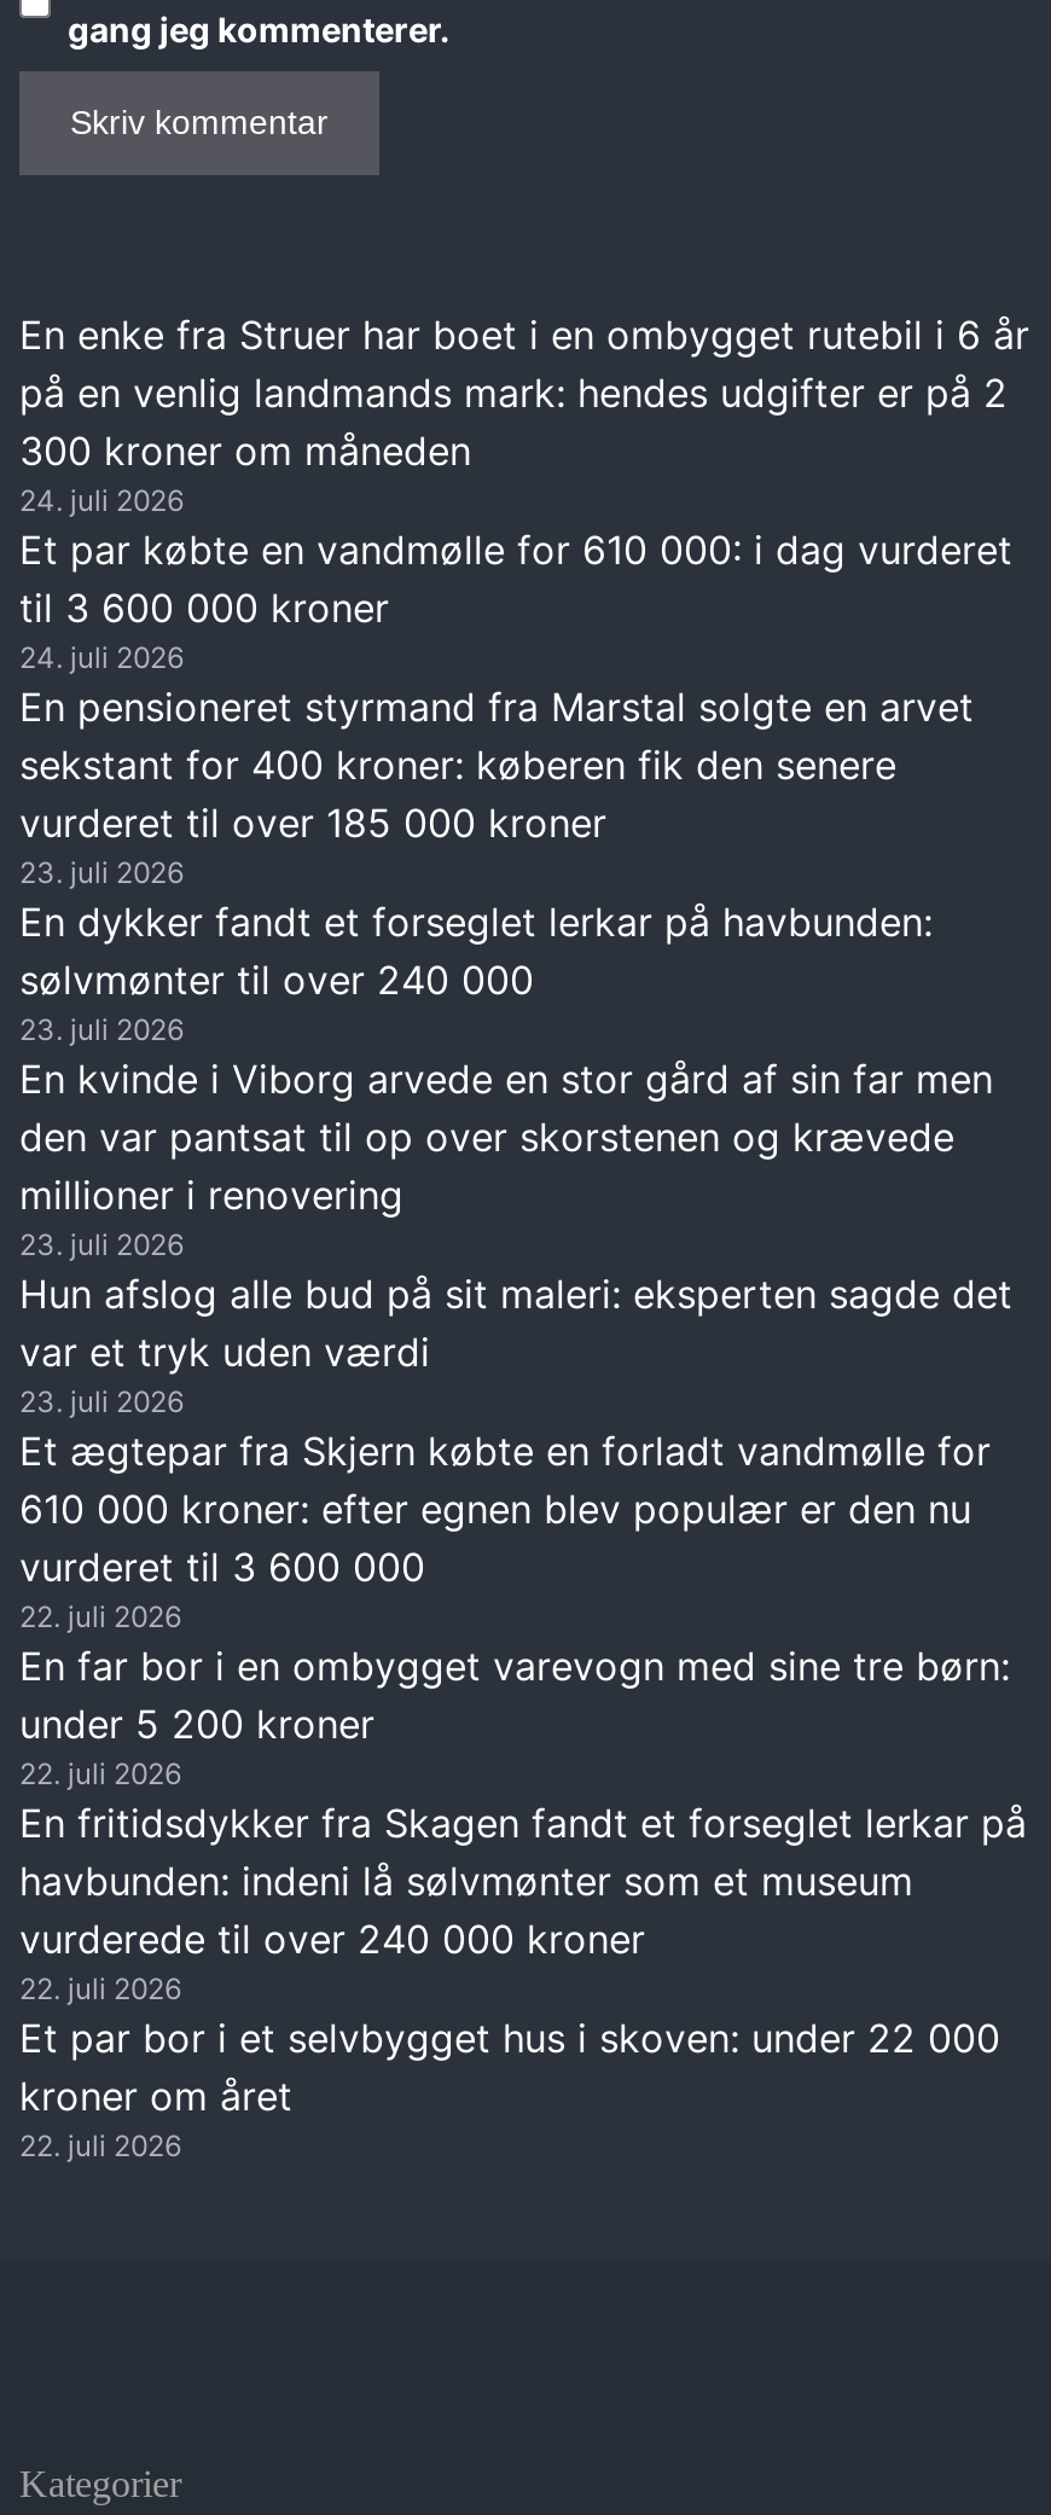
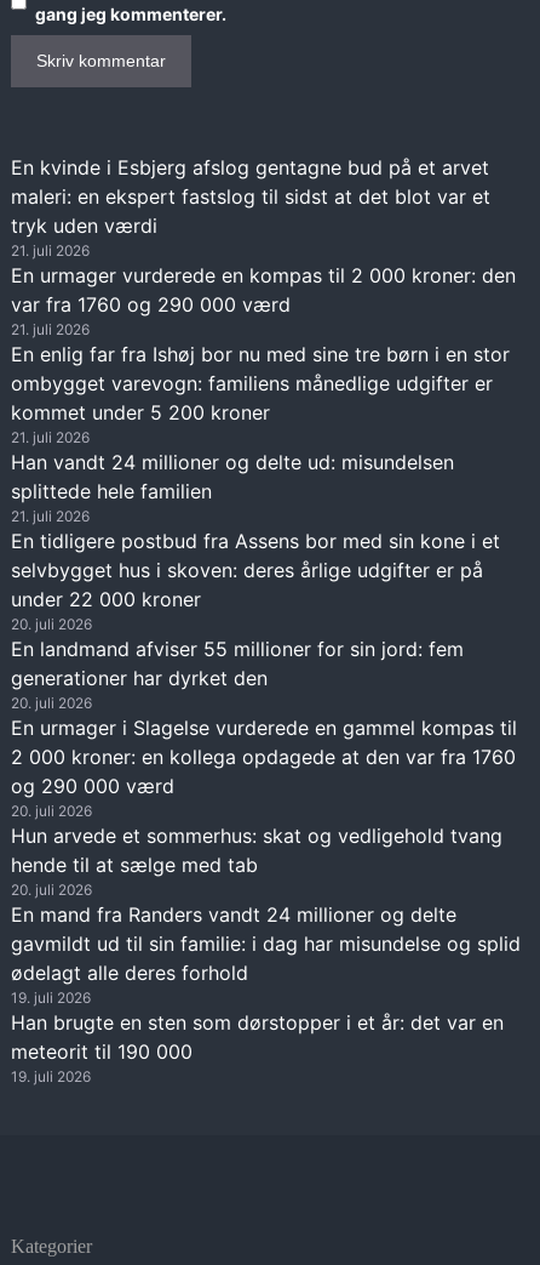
[19,310,1029,2163] En enke fra Struer har boet i en ombygget rutebil i 6 år | på en venlig landmands mark: hendes udgifter er på 2 | 300 kroner om måneden | 24. juli 2026 | Et par købte en vandmølle for 610 000: i dag vurderet | til 3 600 000 kroner | 24. juli 2026 | En pensioneret styrmand fra Marstal solgte en arvet | sekstant for 400 kroner: køberen fik den senere | vurderet til over 185 000 kroner | 23. juli 2026 | En dykker fandt et forseglet lerkar på havbunden: | sølvmønter til over 240 000 | 23. juli 2026 | En kvinde i Viborg arvede en stor gård af sin far men | den var pantsat til op over skorstenen og krævede | millioner i renovering | 23. juli 2026 | Hun afslog alle bud på sit maleri: eksperten sagde det | var et tryk uden værdi | 23. juli 2026 | Et ægtepar fra Skjern købte en forladt vandmølle for | 610 000 kroner: efter egnen blev populær er den nu | vurderet til 3 600 000 | 22. juli 2026 | En far bor i en ombygget varevogn med sine tre børn: | under 5 200 kroner | 22. juli 2026 | En fritidsdykker fra Skagen fandt et forseglet lerkar på | havbunden: indeni lå sølvmønter som et museum | vurderede til over 240 000 kroner | 22. juli 2026 | Et par bor i et selvbygget hus i skoven: under 22 000 | kroner om året | 22. juli 2026 -> [11,155,521,1086] En kvinde i Esbjerg afslog gentagne bud på et arvet | maleri: en ekspert fastslog til sidst at det blot var et | tryk uden værdi | 21. juli 2026 | En urmager vurderede en kompas til 2 000 kroner: den | var fra 1760 og 290 000 værd | 21. juli 2026 | En enlig far fra Ishøj bor nu med sine tre børn i en stor | ombygget varevogn: familiens månedlige udgifter er | kommet under 5 200 kroner | 21. juli 2026 | Han vandt 24 millioner og delte ud: misundelsen | splittede hele familien | 21. juli 2026 | En tidligere postbud fra Assens bor med sin kone i et | selvbygget hus i skoven: deres årlige udgifter er på | under 22 000 kroner | 20. juli 2026 | En landmand afviser 55 millioner for sin jord: fem | generationer har dyrket den | 20. juli 2026 | En urmager i Slagelse vurderede en gammel kompas til | 2 000 kroner: en kollega opdagede at den var fra 1760 | og 290 000 værd | 20. juli 2026 | Hun arvede et sommerhus: skat og vedligehold tvang | hende til at sælge med tab | 20. juli 2026 | En mand fra Randers vandt 24 millioner og delte | gavmildt ud til sin familie: i dag har misundelse og splid | ødelagt alle deres forhold | 19. juli 2026 | Han brugte en sten som dørstopper i et år: det var en | meteorit til 190 000 | 19. juli 2026

